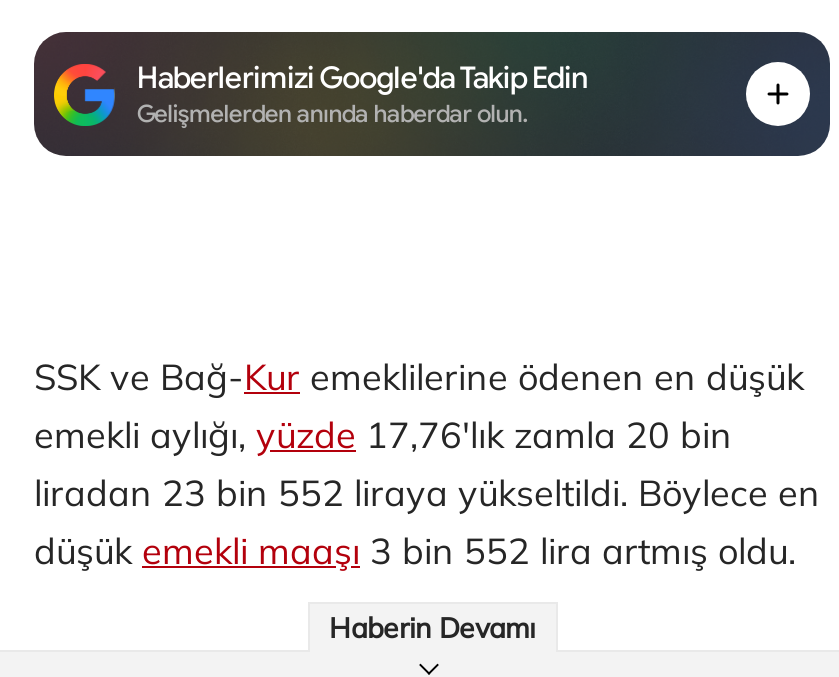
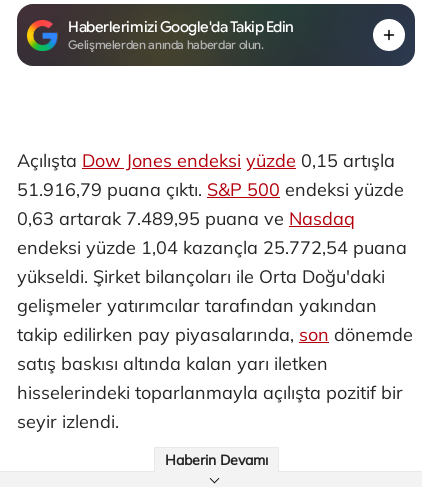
[34,355,820,575] SSK ve Bağ-Kur emeklilerine ödenen en düşük | emekli aylığı, yüzde 17,76'lık zamla 20 bin | liradan 23 bin 552 liraya yükseltildi. Böylece en | düşük emekli maaşı 3 bin 552 lira artmış oldu. -> [17,149,413,433] Açılışta Dow Jones endeksi yüzde 0,15 artışla | 51.916,79 puana çıktı. S&P 500 endeksi yüzde | 0,63 artarak 7.489,95 puana ve Nasdaq | endeksi yüzde 1,04 kazançla 25.772,54 puana | yükseldi. Şirket bilançoları ile Orta Doğu'daki | gelişmeler yatırımcılar tarafından yakından | takip edilirken pay piyasalarında, son dönemde | satış baskısı altında kalan yarı iletken | hisselerindeki toparlanmayla açılışta pozitif bir | seyir izlendi.

